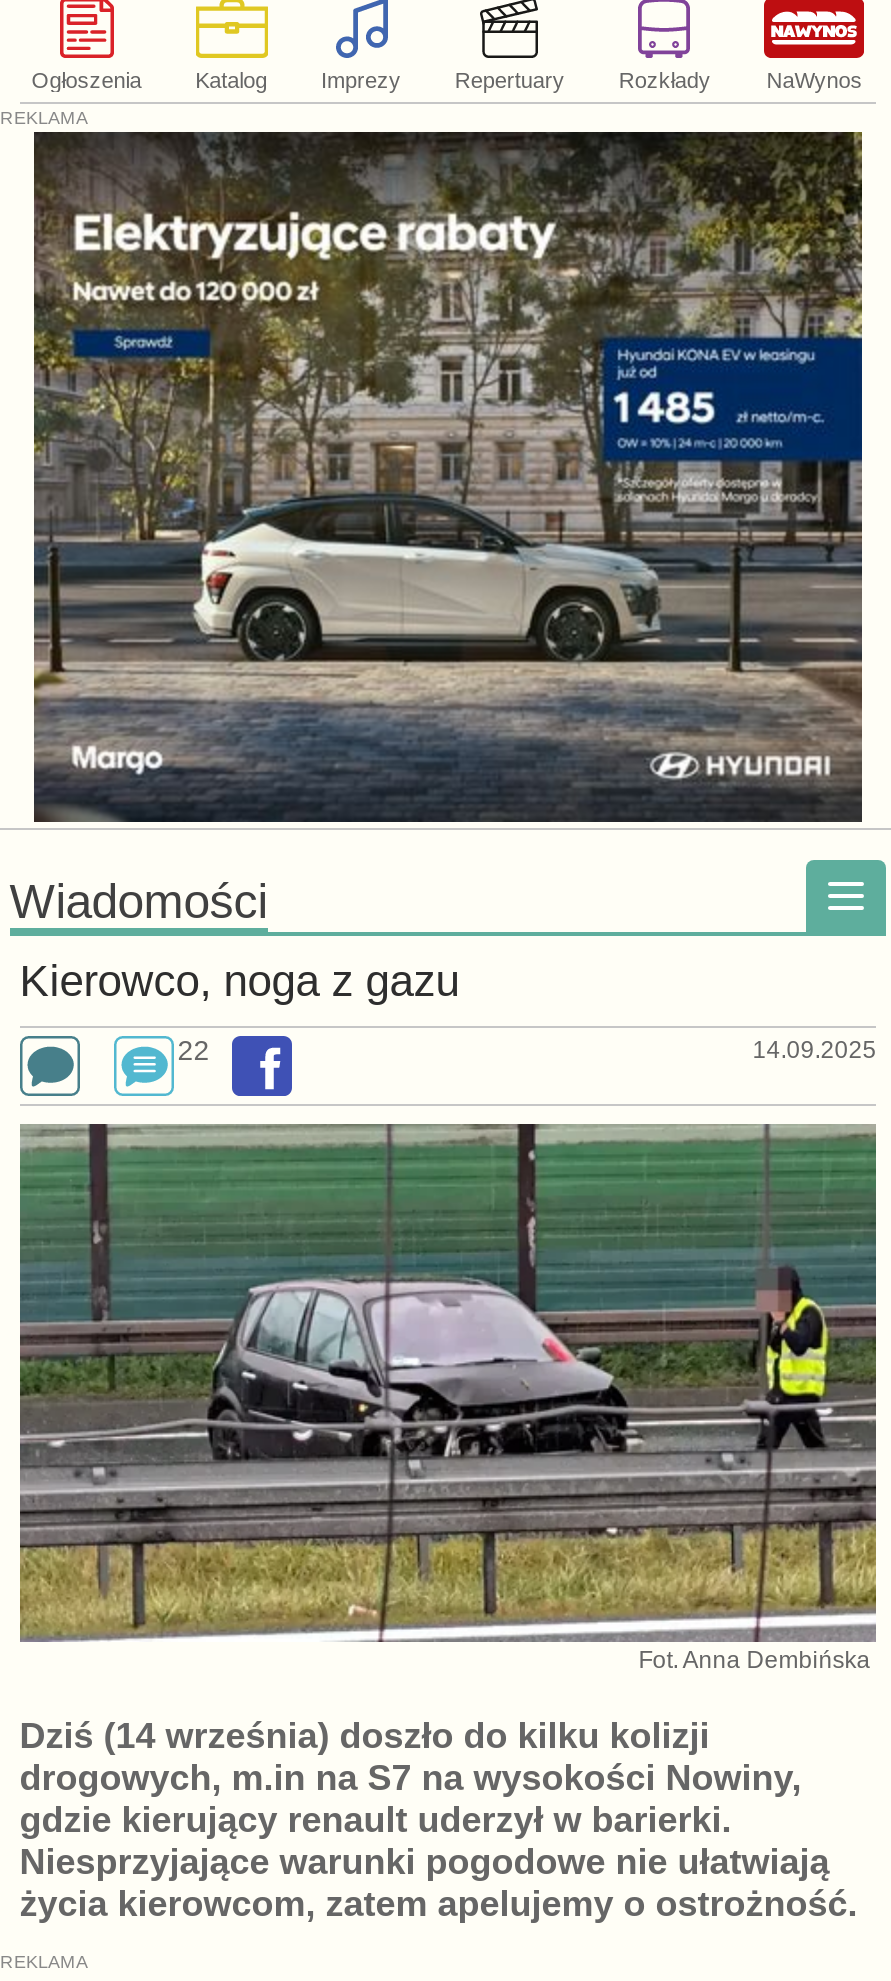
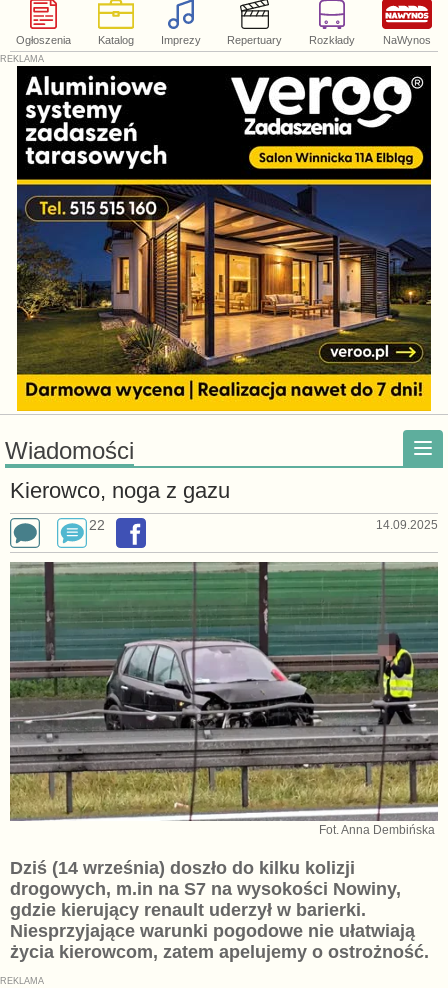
[32,130,864,824] [image] -> [16,65,432,412] [image]

